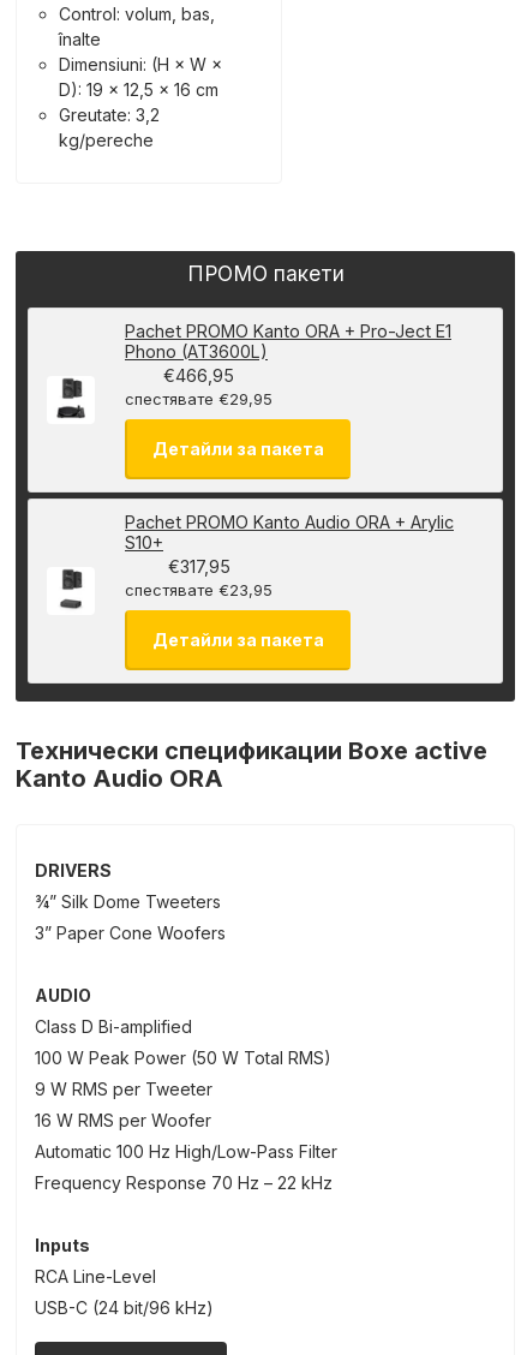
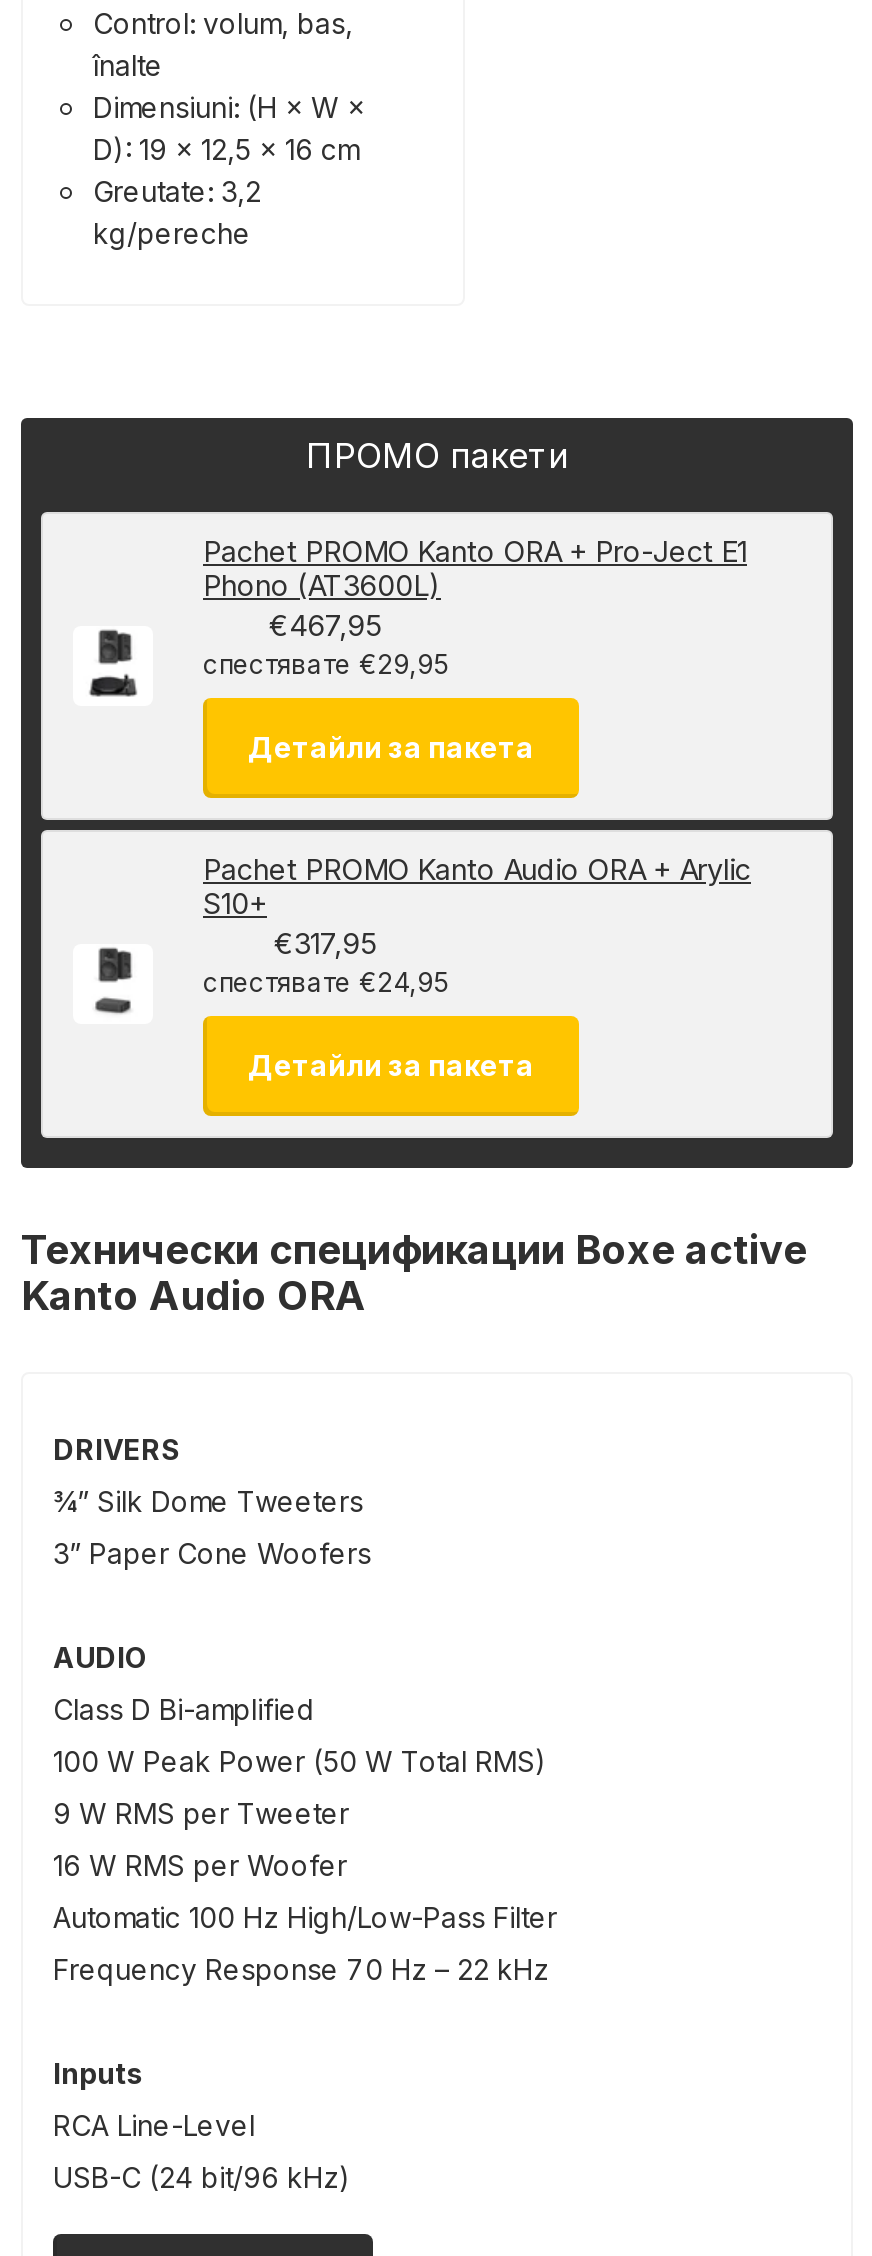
[163,365,234,386] €466,95 -> [269,608,383,642] €467,95
[125,580,273,600] спестявате €23,95 -> [203,966,449,998] спестявате €24,95

